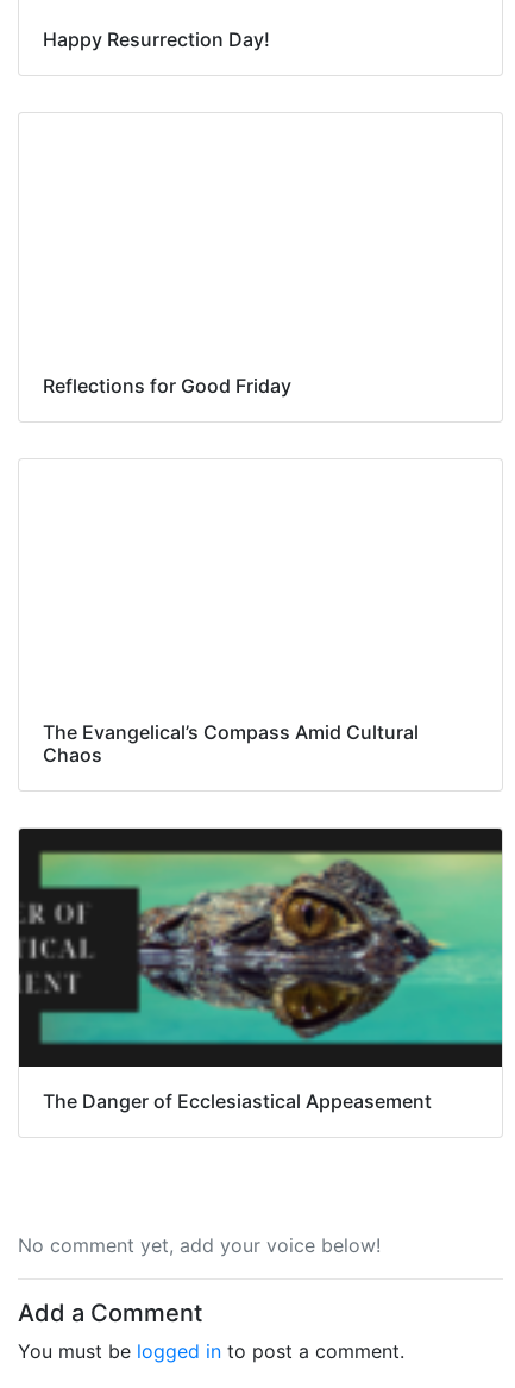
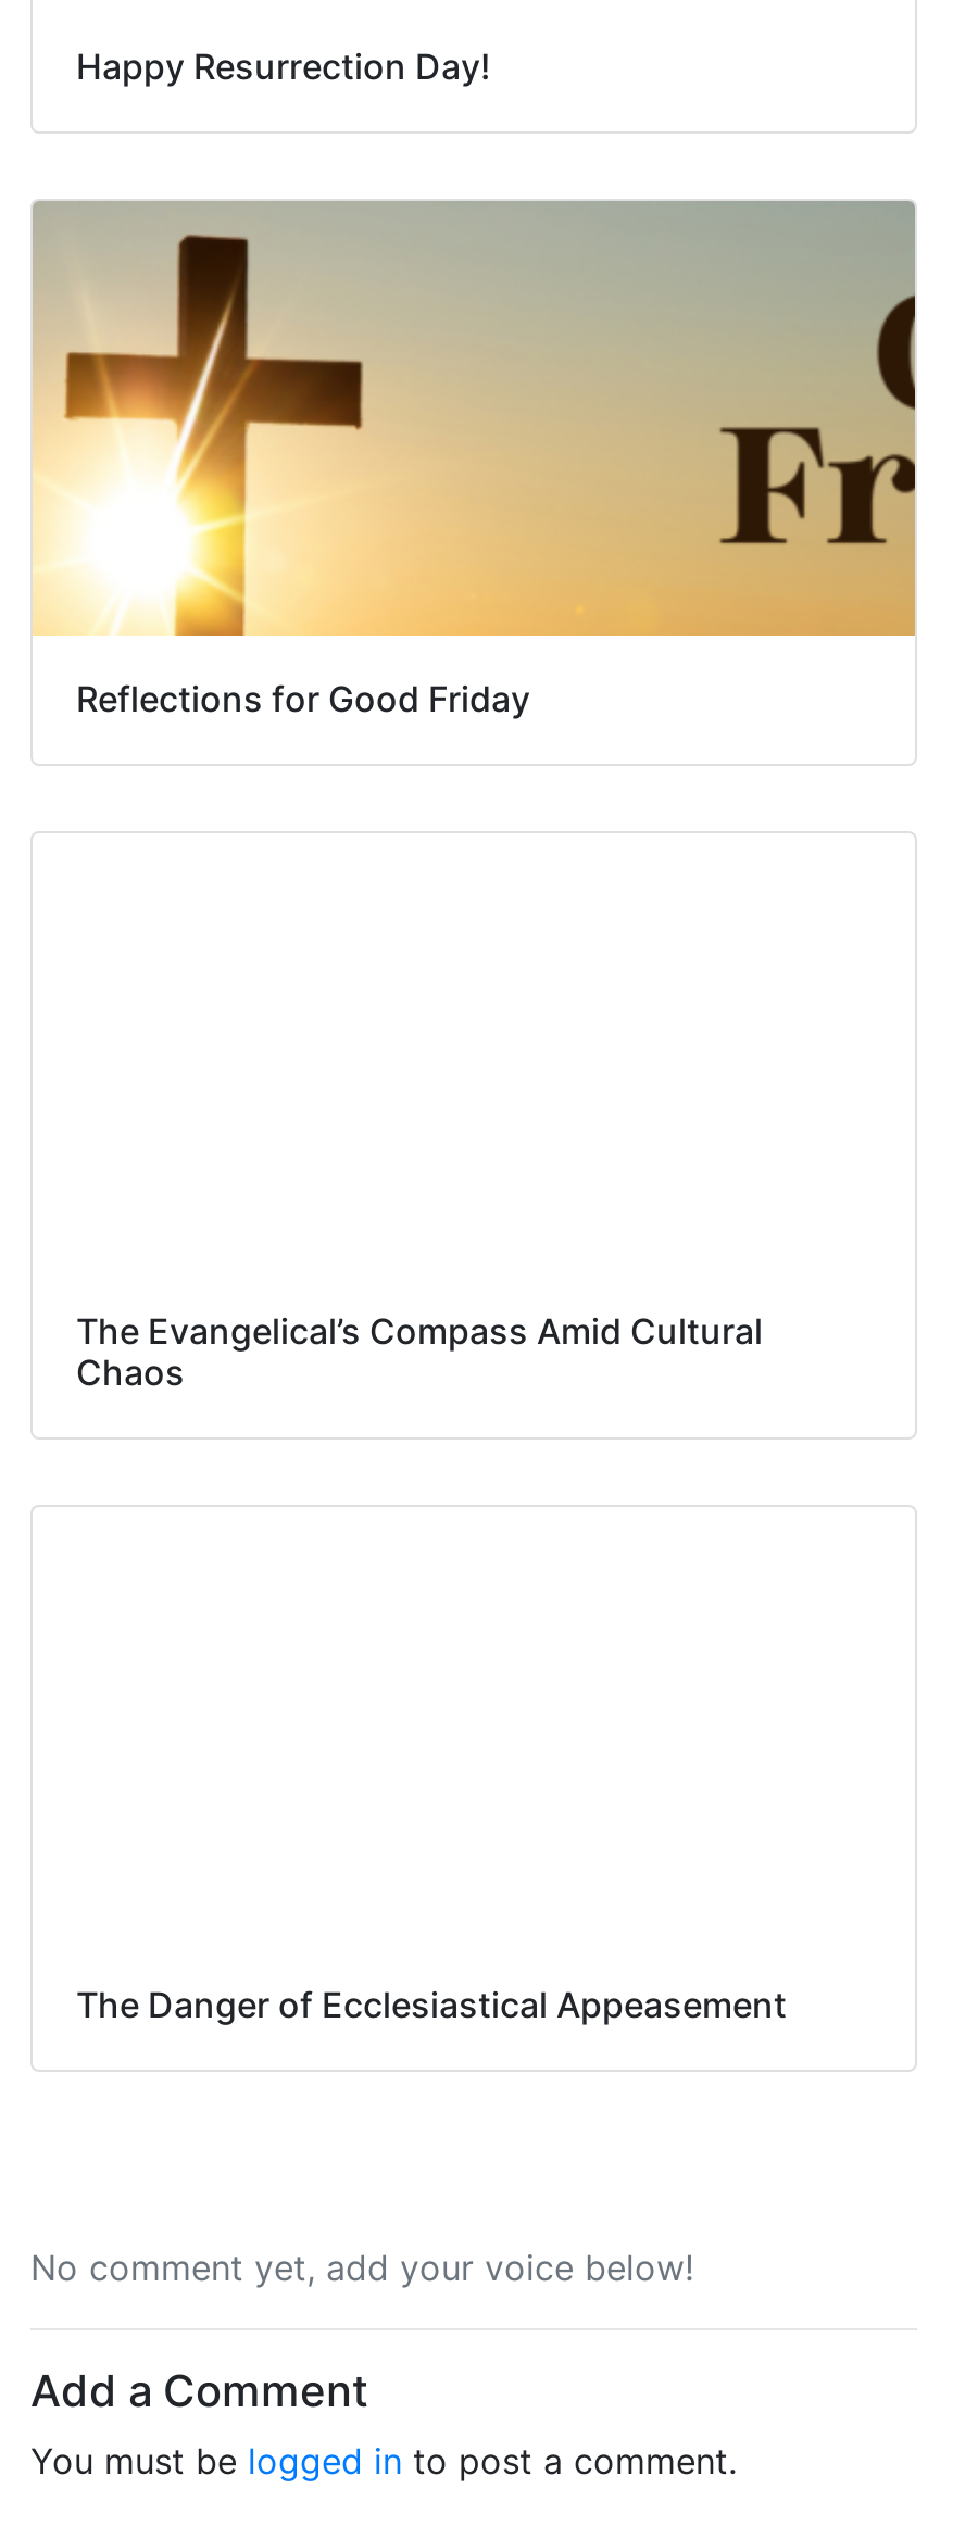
none -> [30,199,917,638] [image]
[18,827,503,1068] [image] -> none

